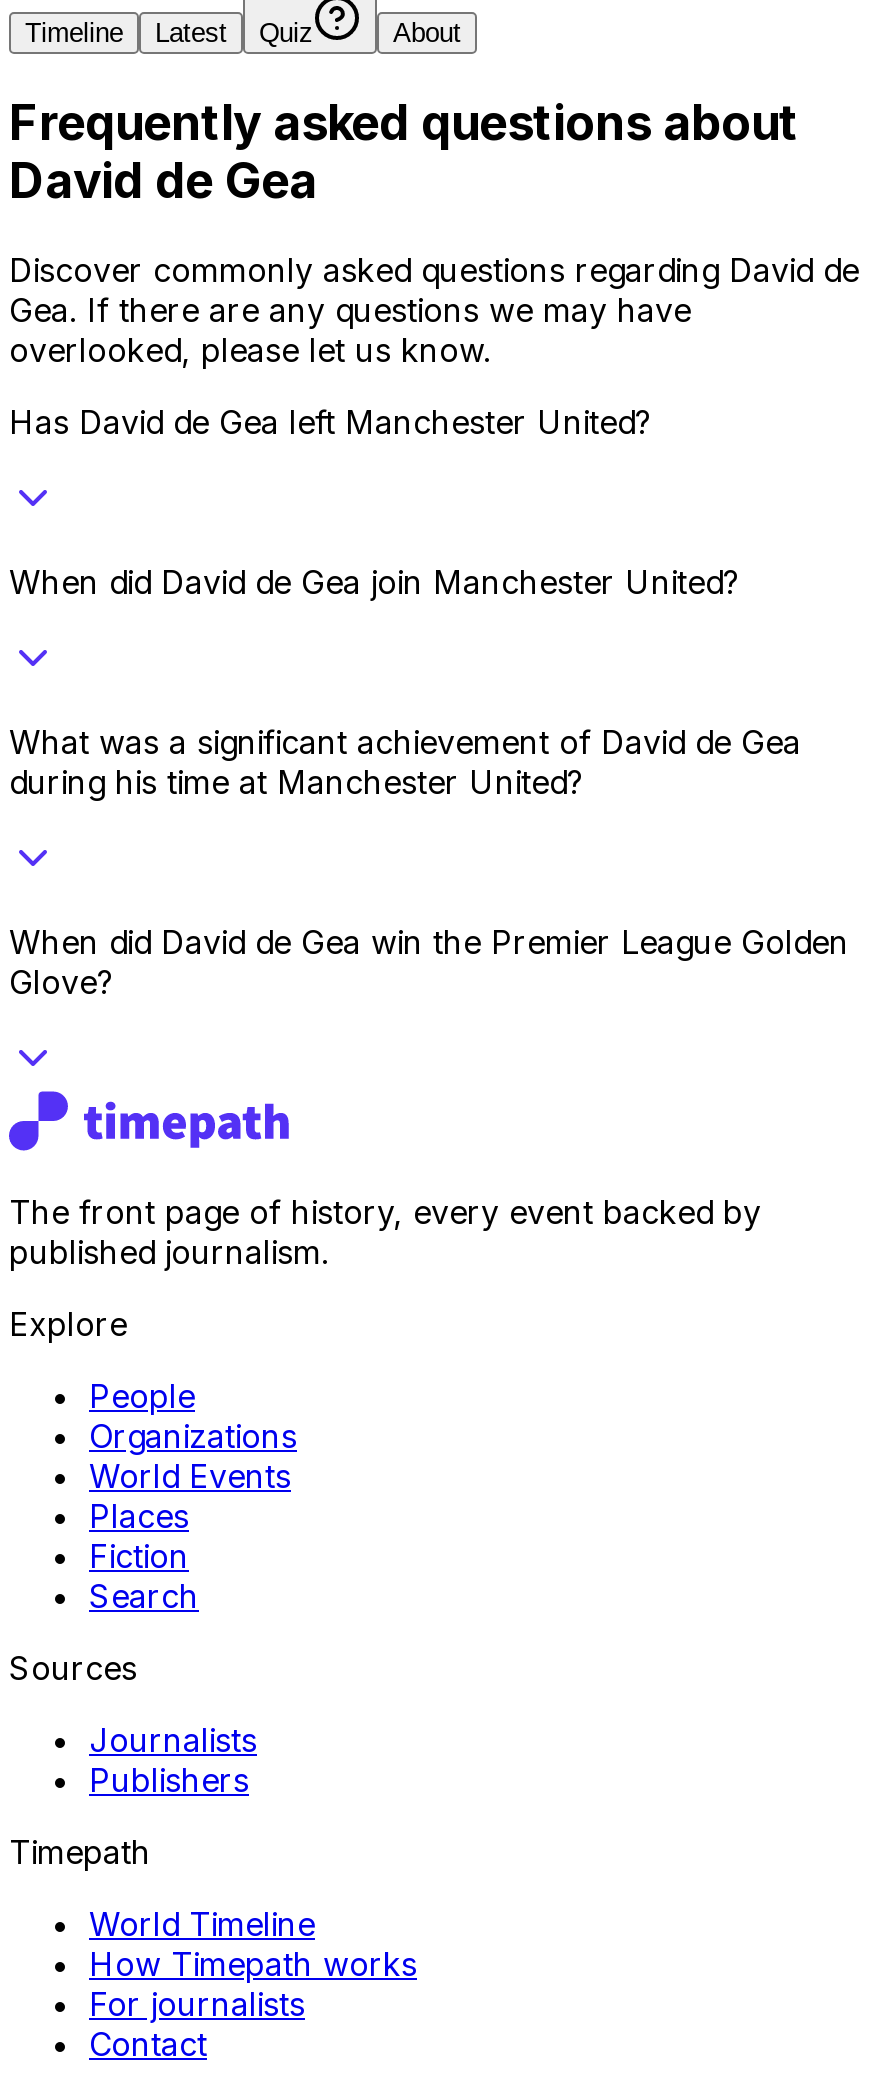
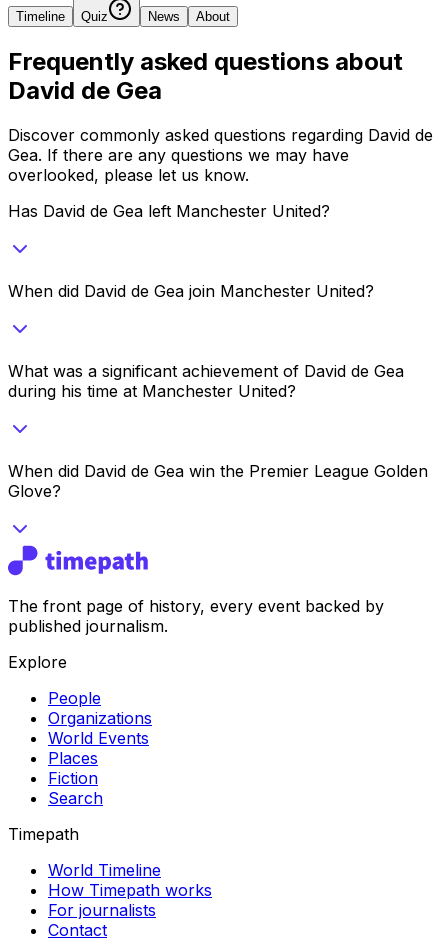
[155,18,227,48] Latest -> none
none -> [148,9,180,24] News
[9,1647,257,1799] Sources | Journalists | Publishers -> none

